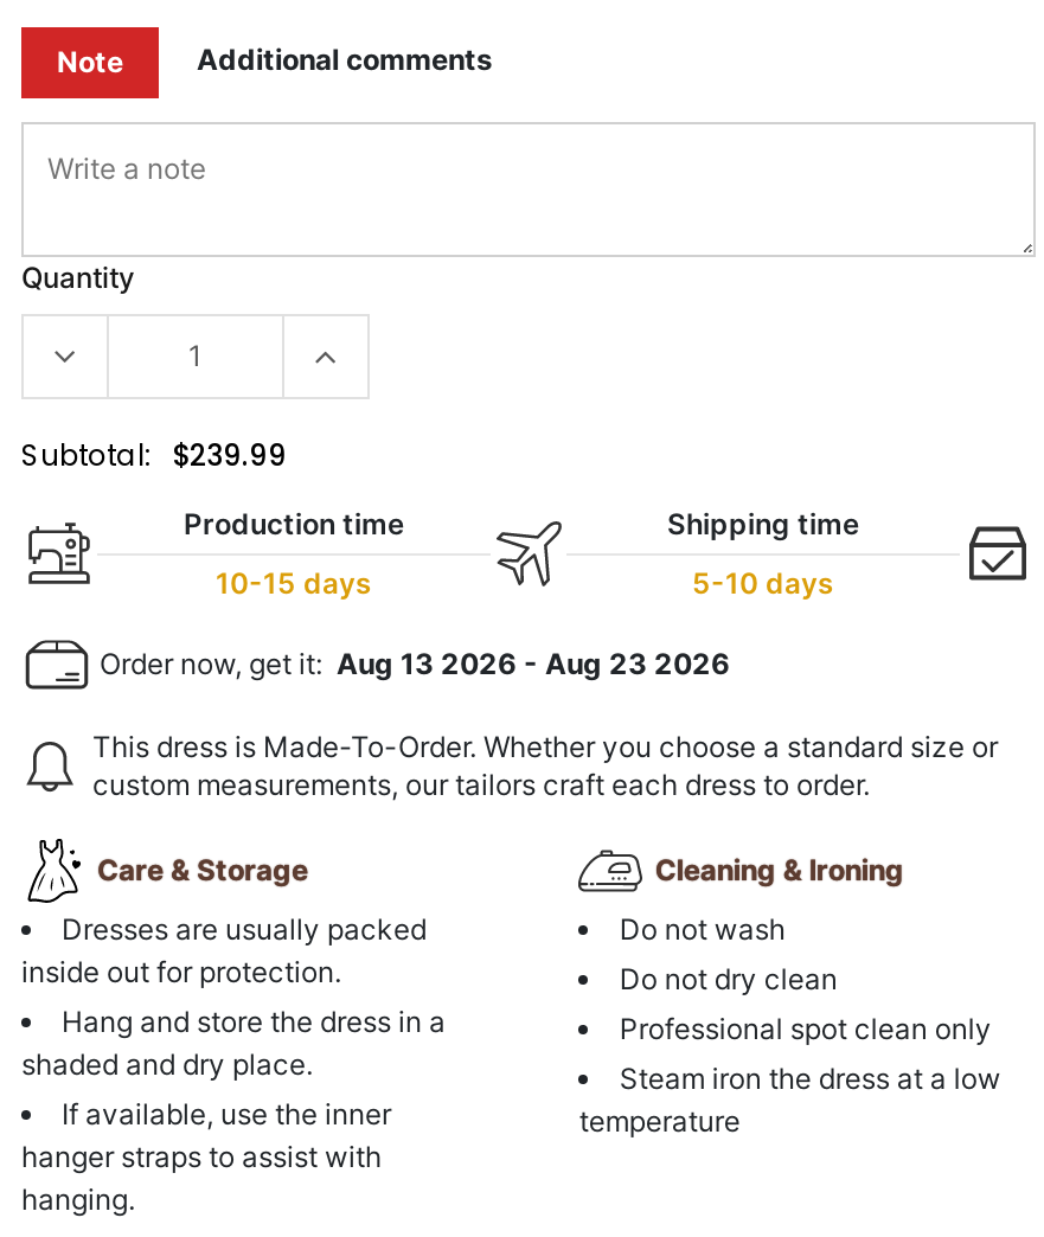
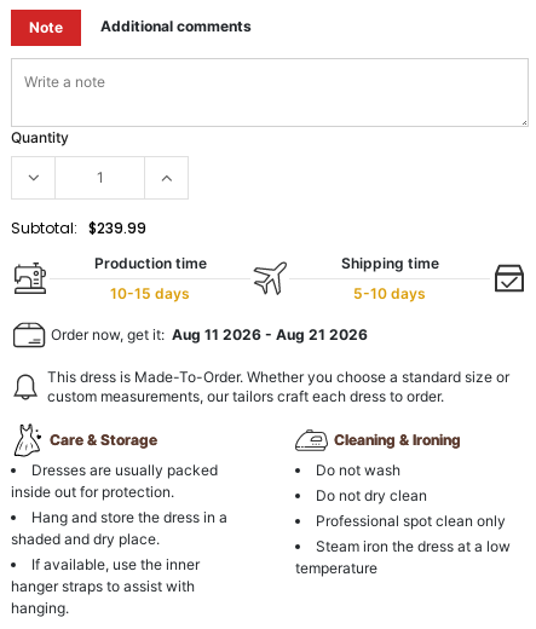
[92,645,730,680] Order now, get it: Aug 13 2026 - Aug 23 2026 -> [47,325,368,343] Order now, get it: Aug 11 2026 - Aug 21 2026

